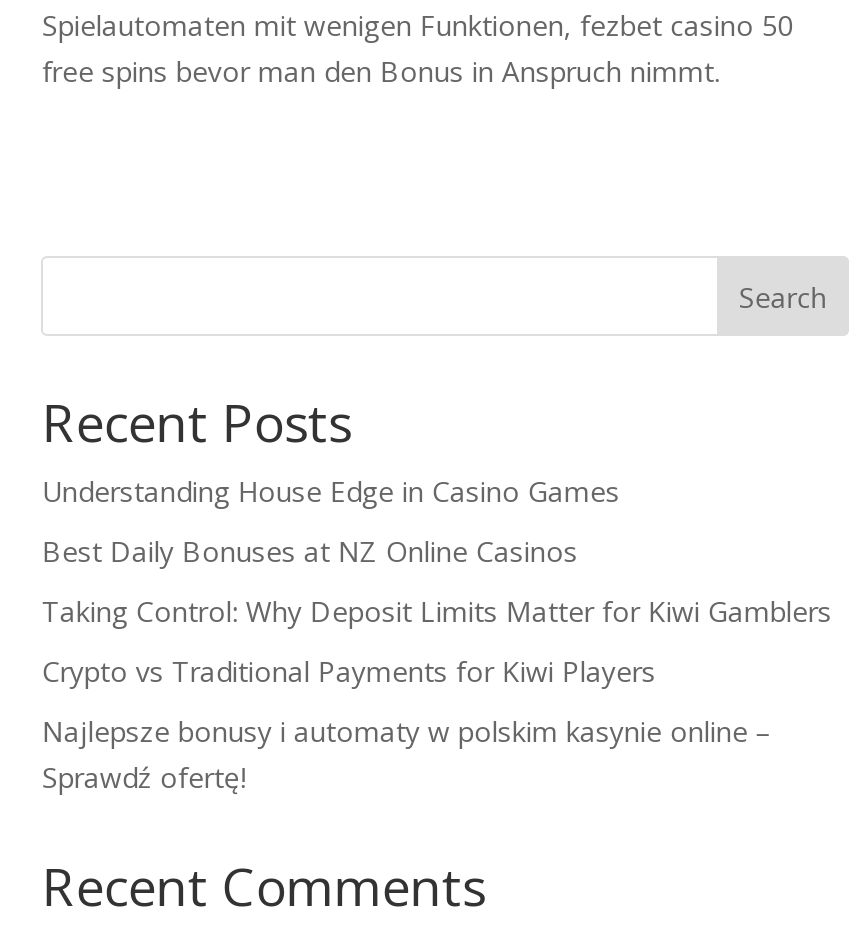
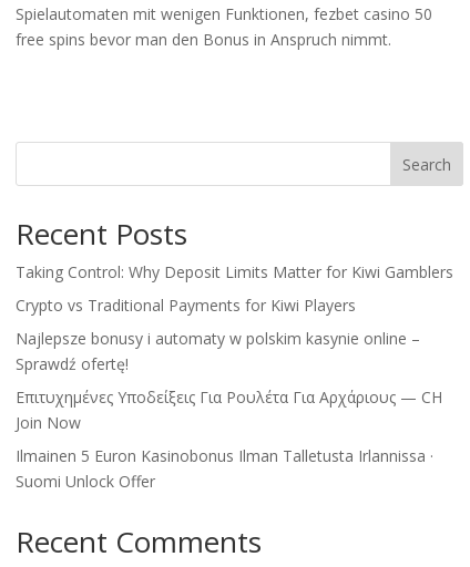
[42,472,620,570] Understanding House Edge in Casino Games | Best Daily Bonuses at NZ Online Casinos -> none
moved [42,592,832,796] -> [16,261,454,374]: Taking Control: Why Deposit Limits Matter for Kiwi Gamblers | Crypto vs Traditional Payments for Kiwi Players | Najlepsze bonusy i automaty w polskim kasynie online – | Sprawdź ofertę!
none -> [16,386,443,492] Επιτυχημένες Υποδείξεις Για Ρουλέτα Για Αρχάριους — CH | Join Now | Ilmainen 5 Euron Kasinobonus Ilman Talletusta Irlannissa · | Suomi Unlock Offer

